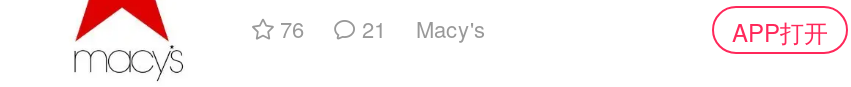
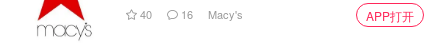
[280,12,386,44] 76 | 21 -> [140,6,193,22] 40 | 16

